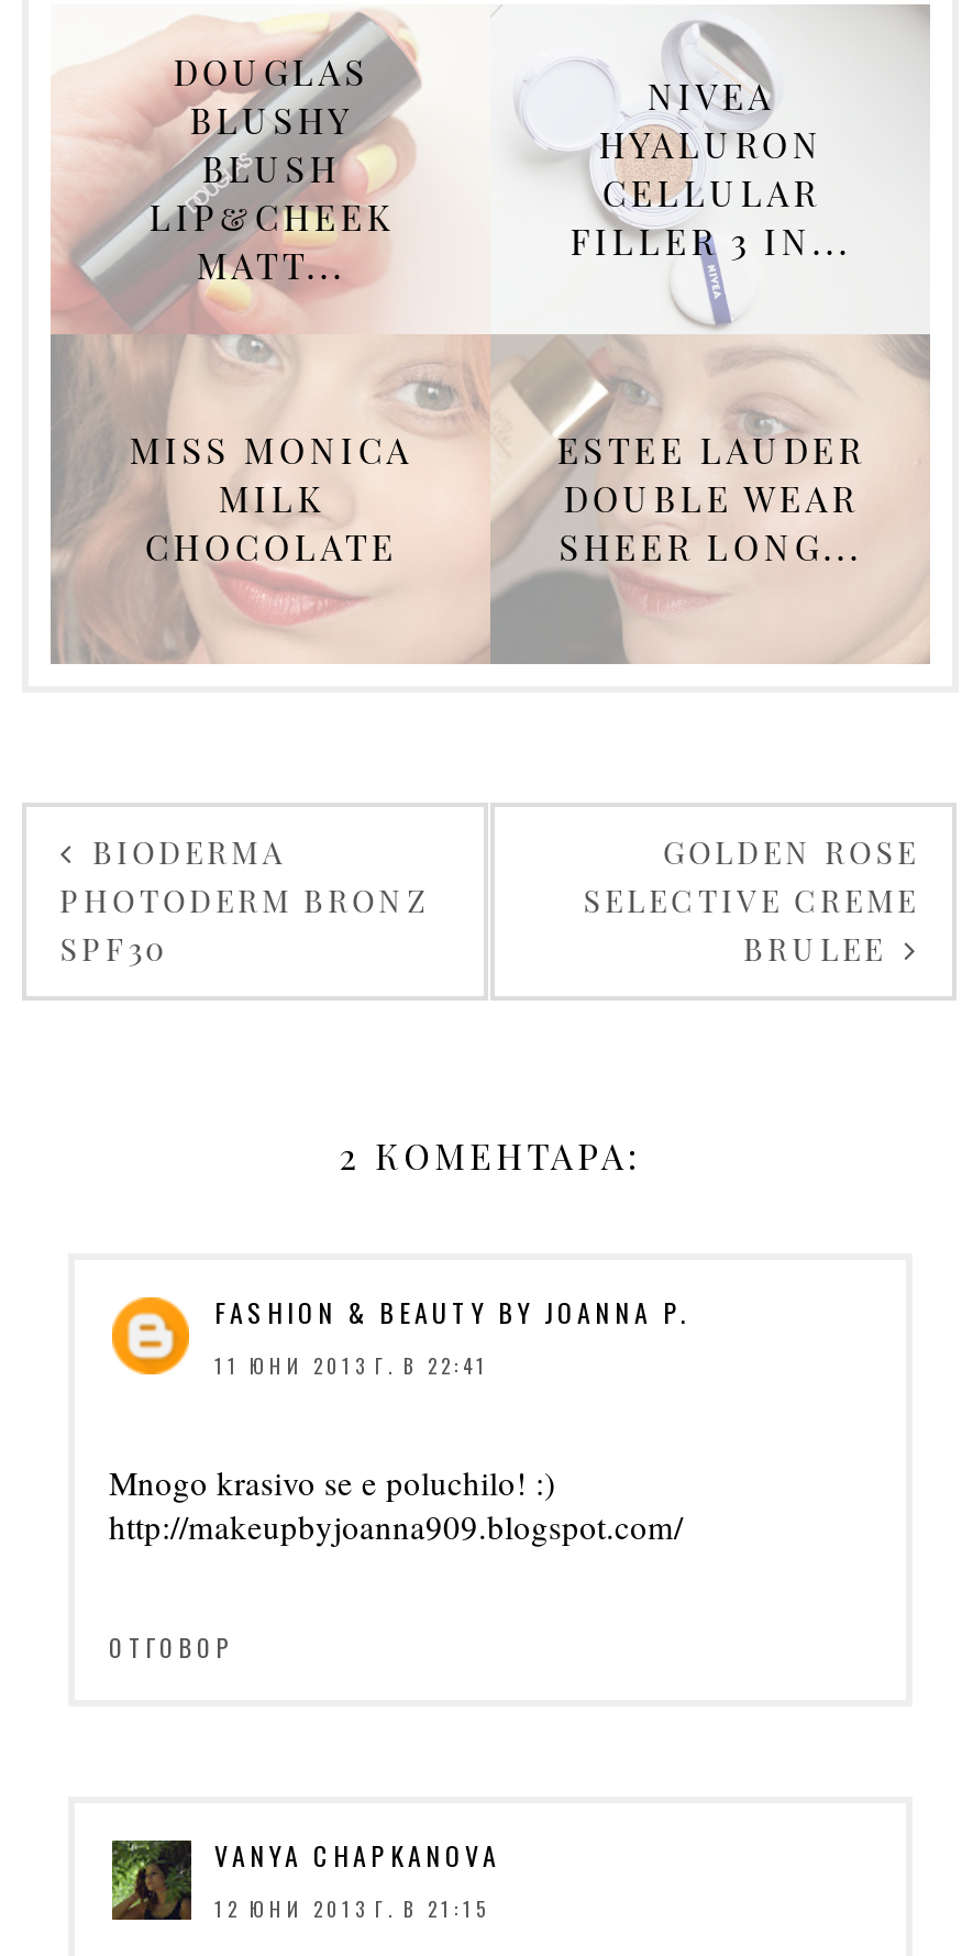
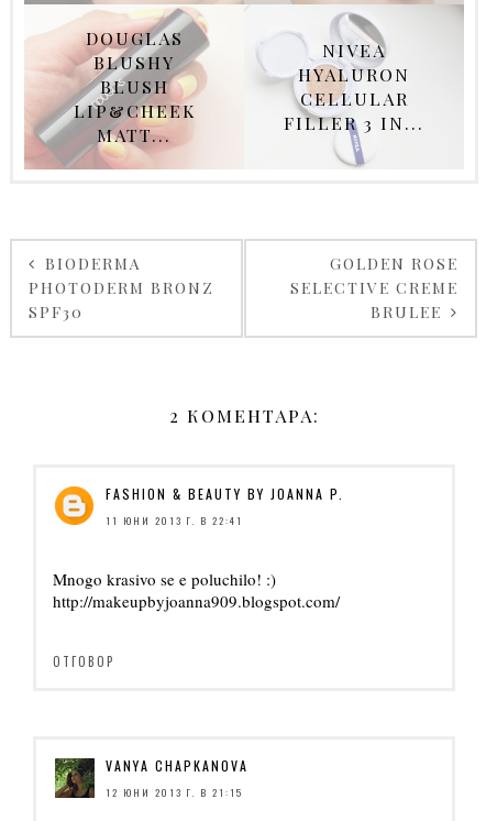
[48,332,930,664] [image] | MISS MONICA | MILK | CHOCOLATE -> none
[557,426,865,569] ESTEE LAUDER | DOUBLE WEAR | SHEER LONG... -> none

